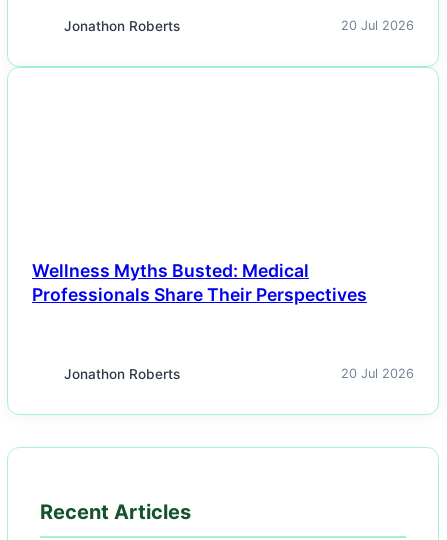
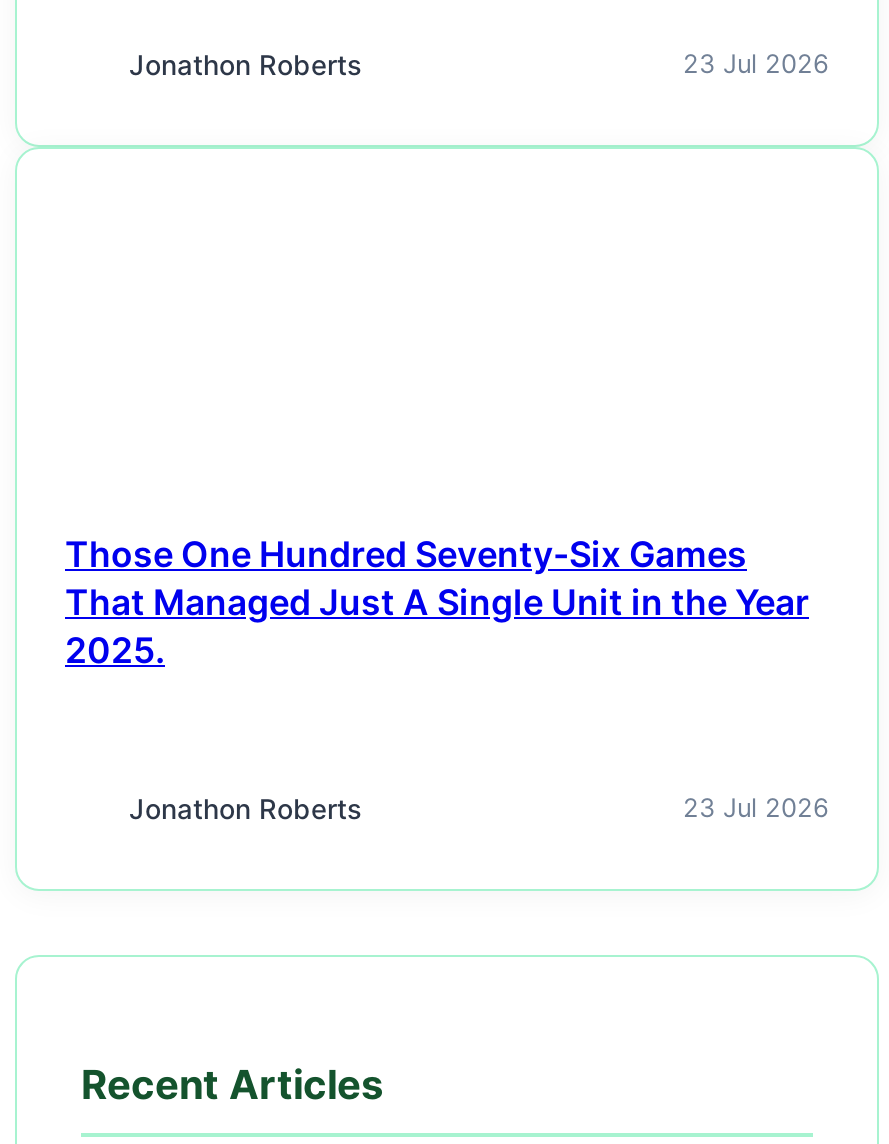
[341,18,414,33] 20 Jul 2026 -> [683,50,829,80] 23 Jul 2026
[32,260,367,305] Wellness Myths Busted: Medical | Professionals Share Their Perspectives -> [65,534,809,672] Those One Hundred Seventy-Six Games | That Managed Just A Single Unit in the Year | 2025.
[341,366,414,381] 20 Jul 2026 -> [683,794,829,824] 23 Jul 2026

